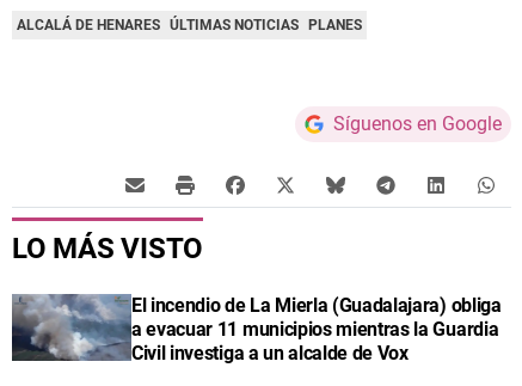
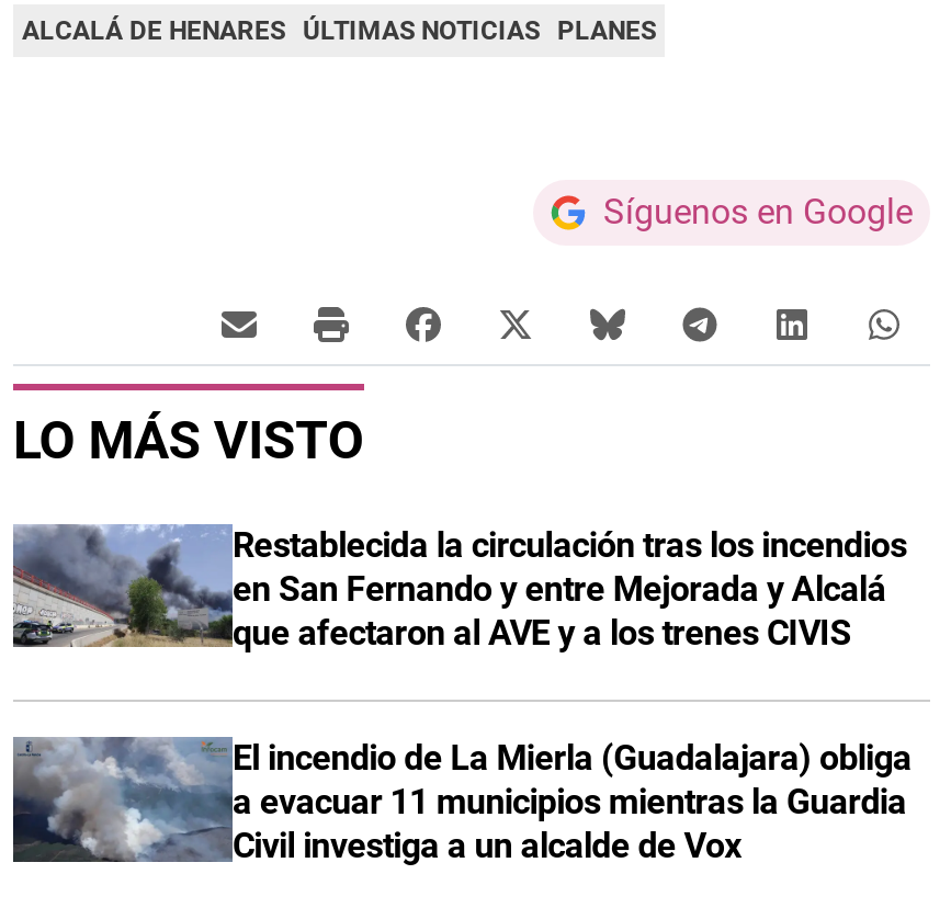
none -> [13,525,907,654] [image] | Restablecida la circulación tras los incendios | en San Fernando y entre Mejorada y Alcalá | que afectaron al AVE y a los trenes CIVIS

